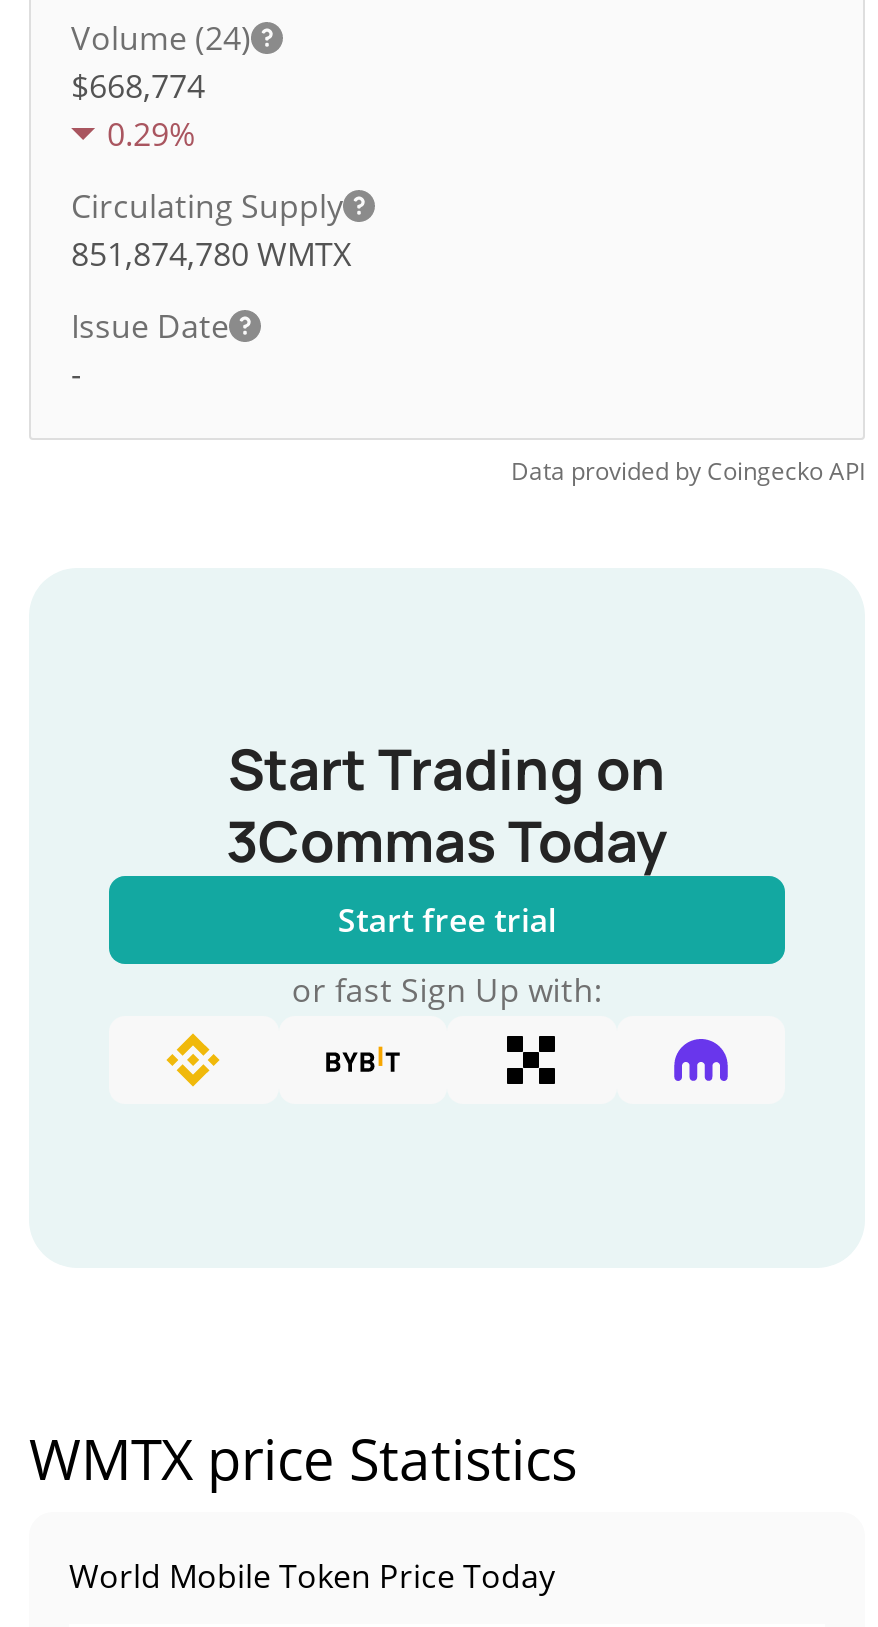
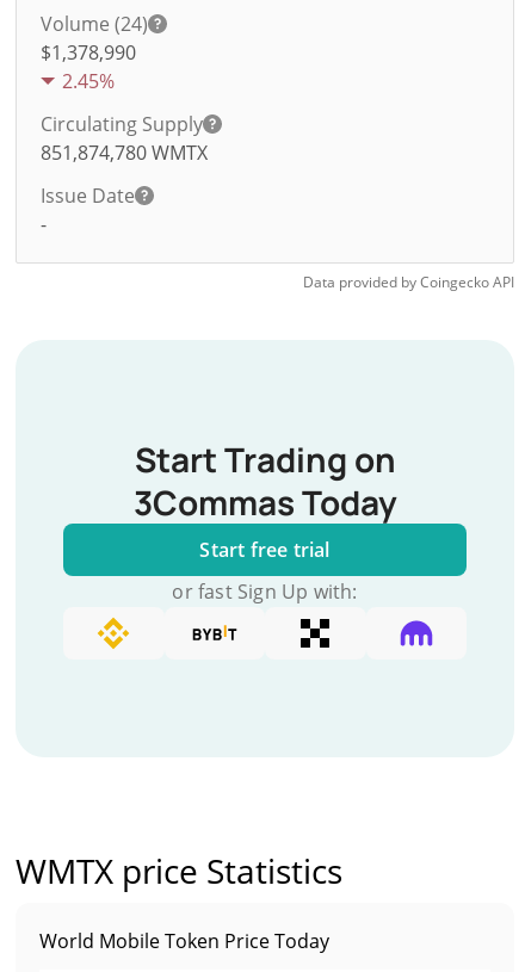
[71,64,205,108] $668,774 -> [41,39,136,66] $1,378,990
[107,112,195,156] 0.29% -> [62,68,115,94] 2.45%

